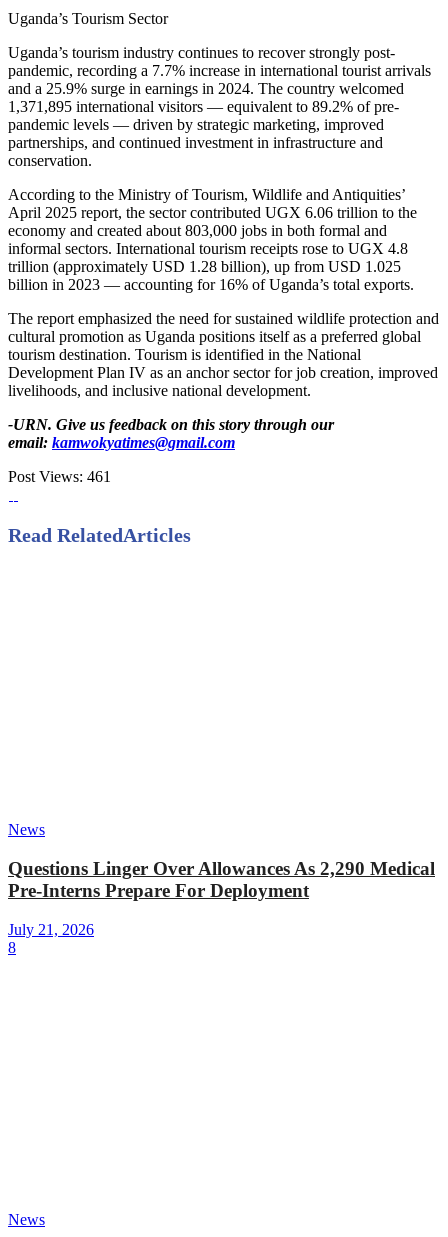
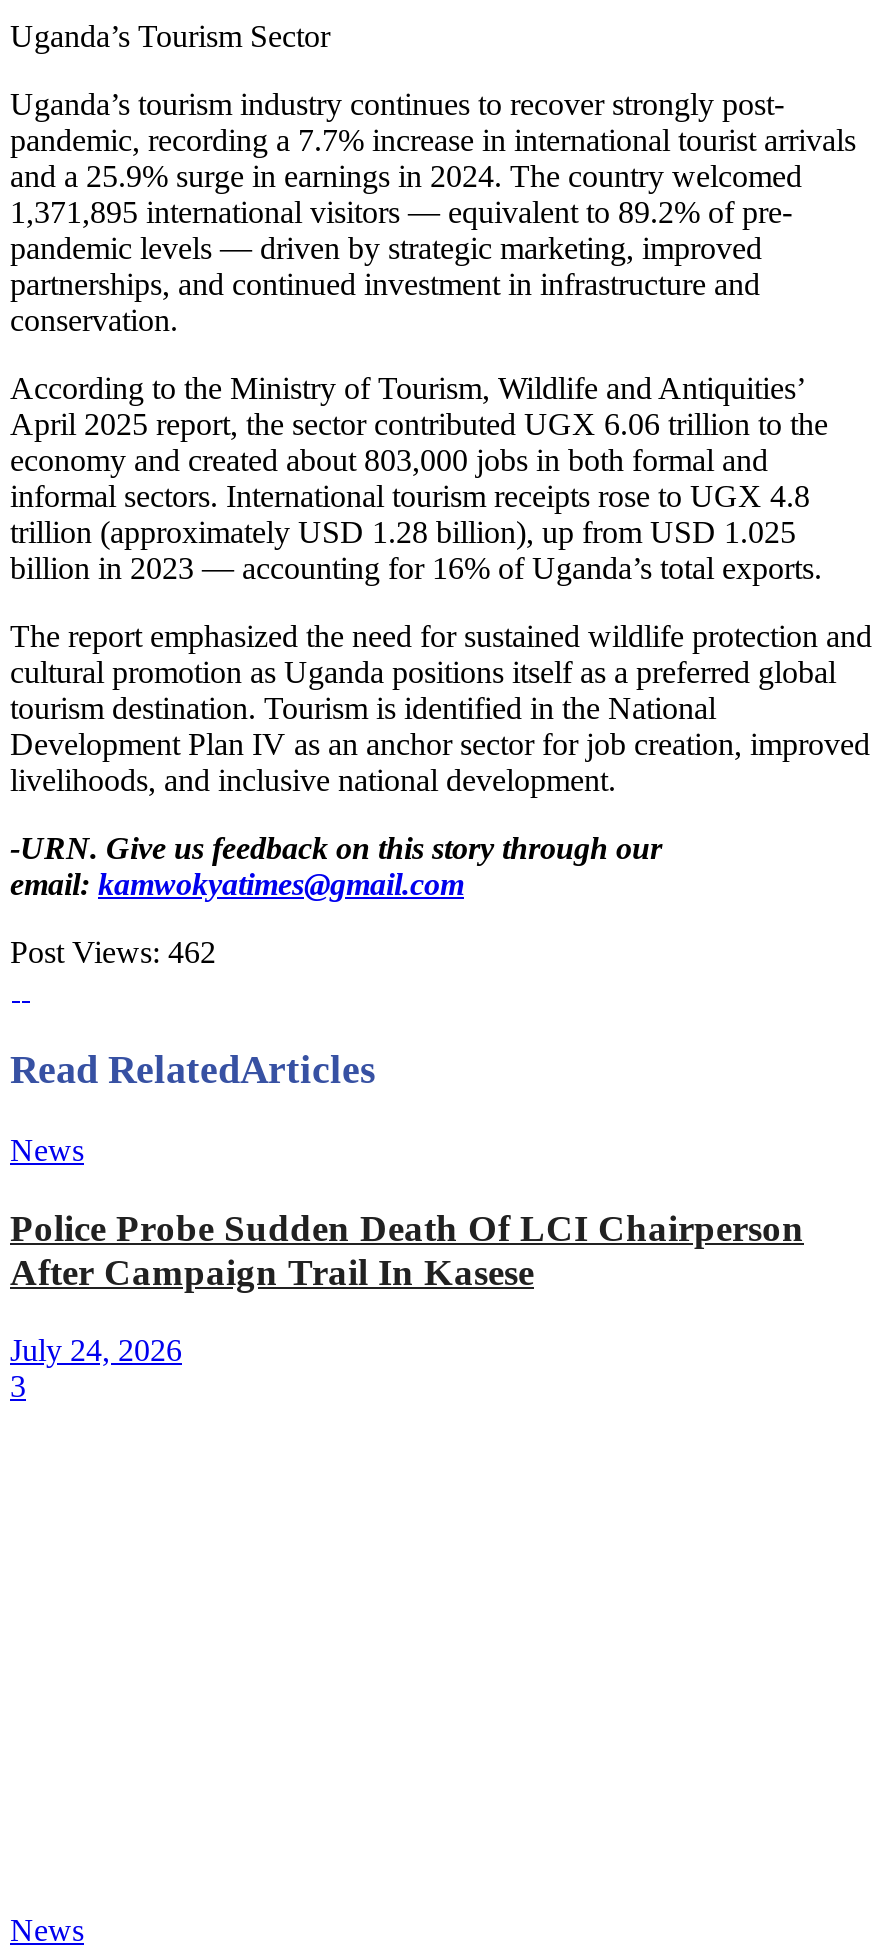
[8,468,111,485] Post Views: 461 -> [10,935,216,969] Post Views: 462
[8,858,435,901] Questions Linger Over Allowances As 2,290 Medical | Pre-Interns Prepare For Deployment -> [10,1207,804,1293] Police Probe Sudden Death Of LCI Chairperson | After Campaign Trail In Kasese
[8,920,94,955] July 21, 2026 | 8 -> [10,1332,182,1402] July 24, 2026 | 3

